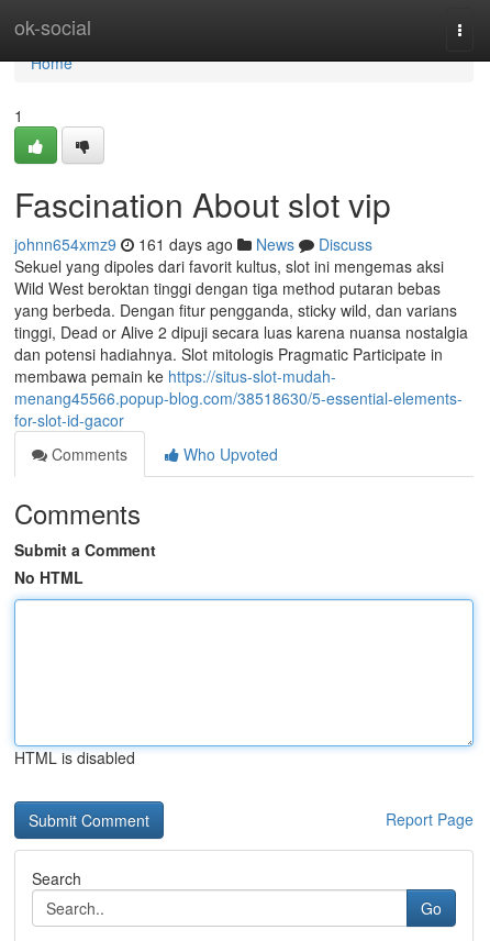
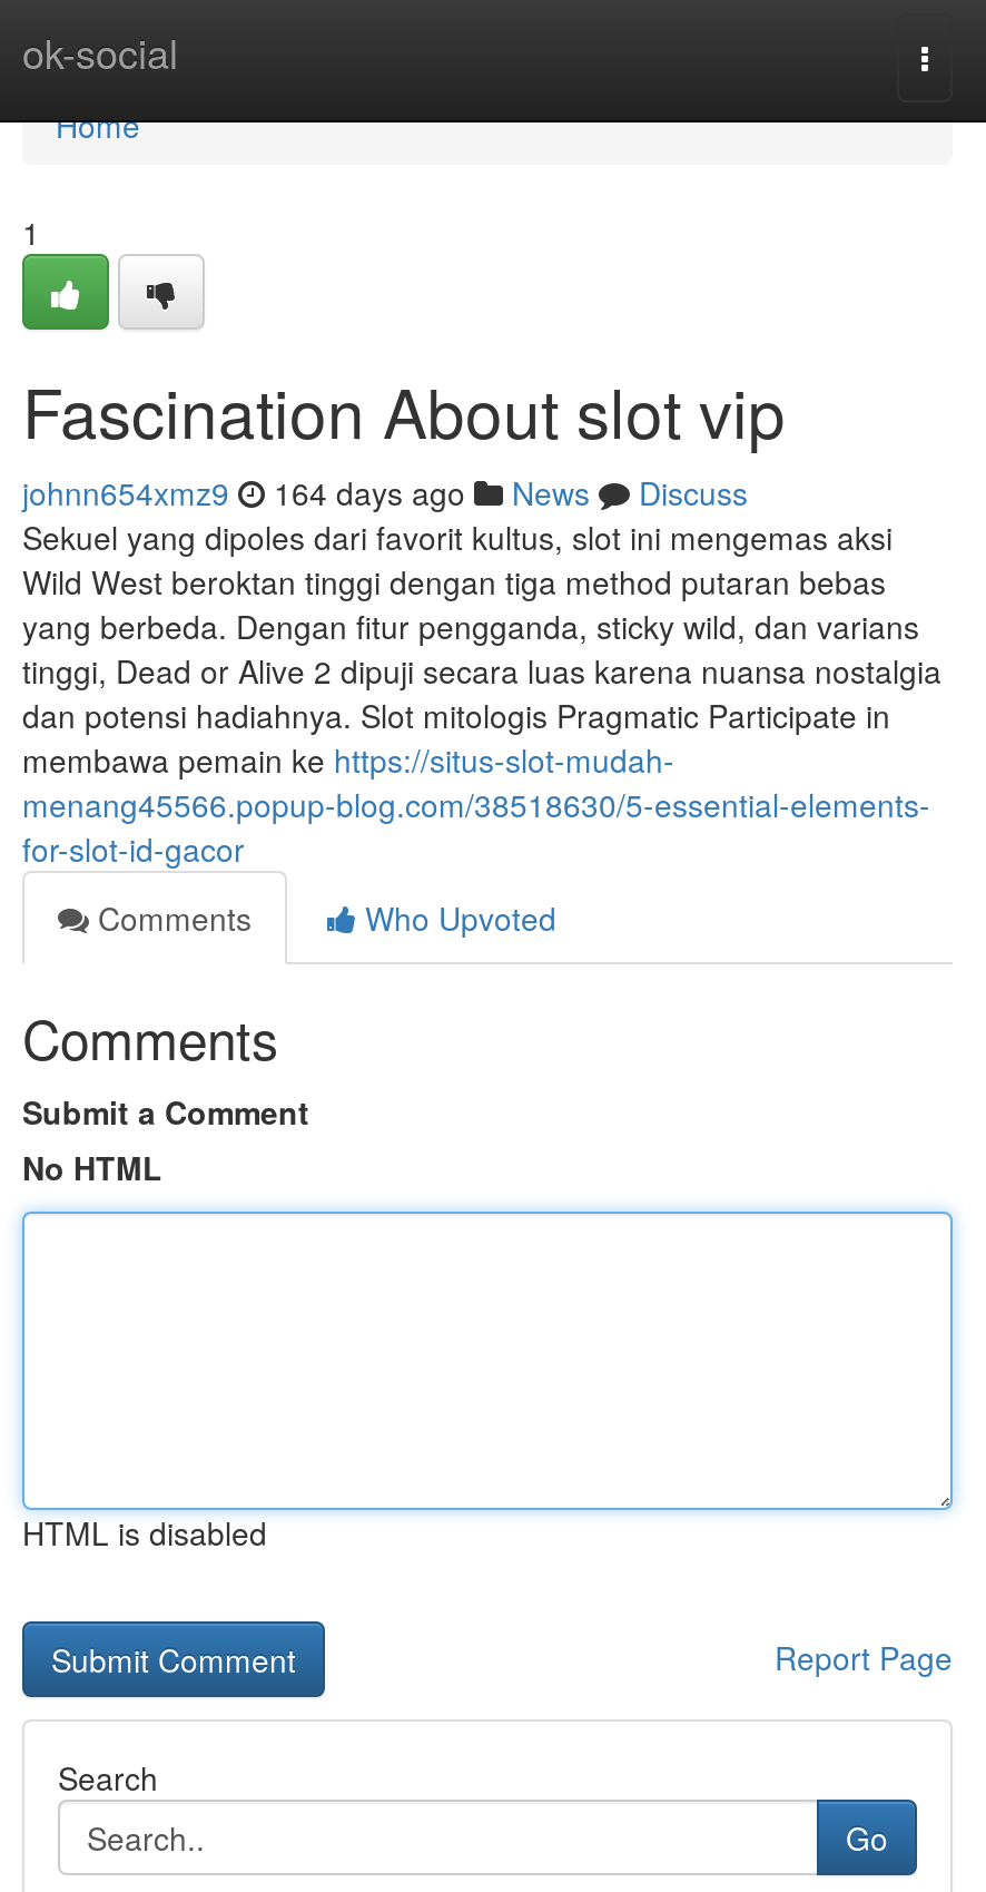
[14,233,372,255] johnn654xmz9 161 days ago News Discuss -> [22,470,748,514] johnn654xmz9 164 days ago News Discuss

